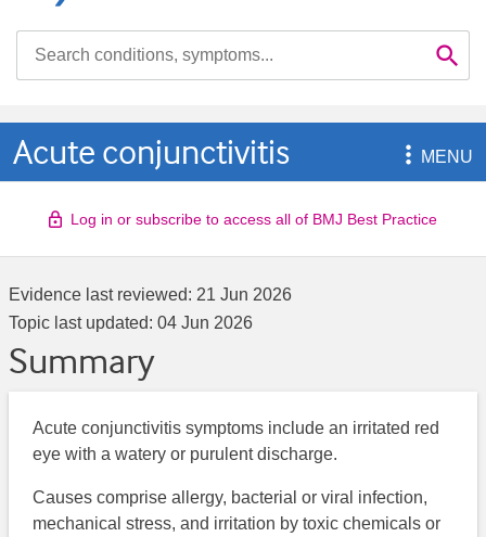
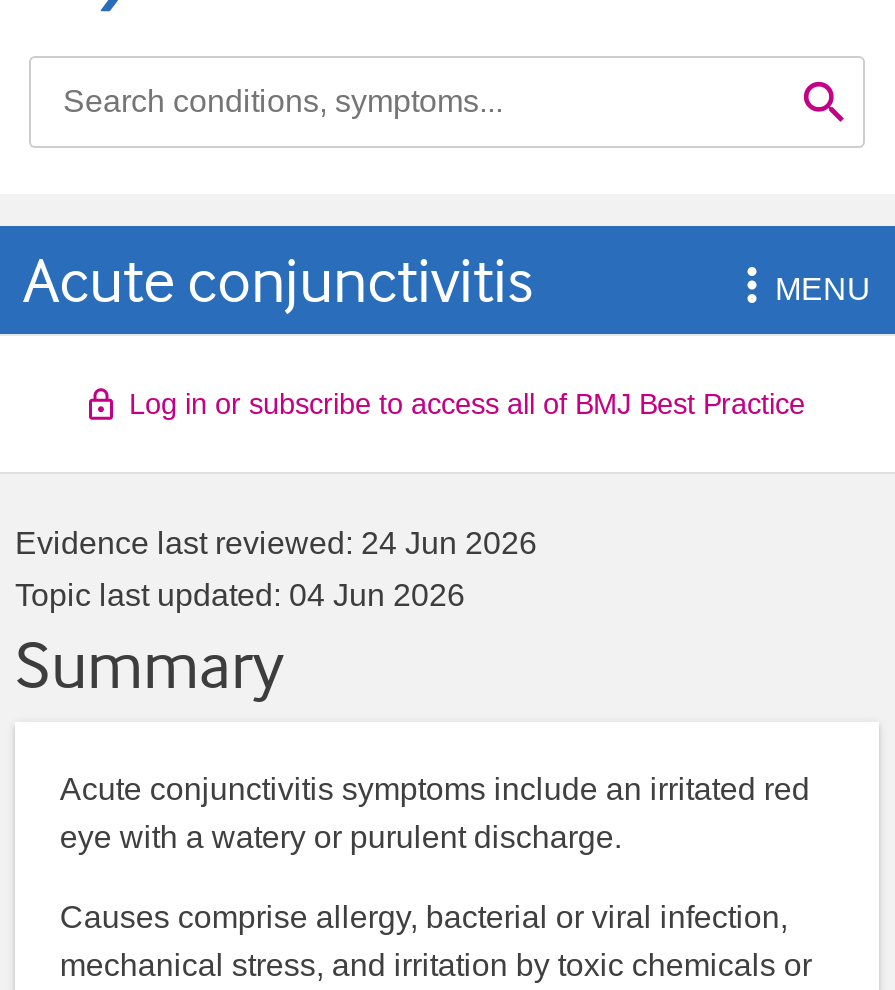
[9,285,292,304] Evidence last reviewed: 21 Jun 2026 -> [15,526,537,560] Evidence last reviewed: 24 Jun 2026

